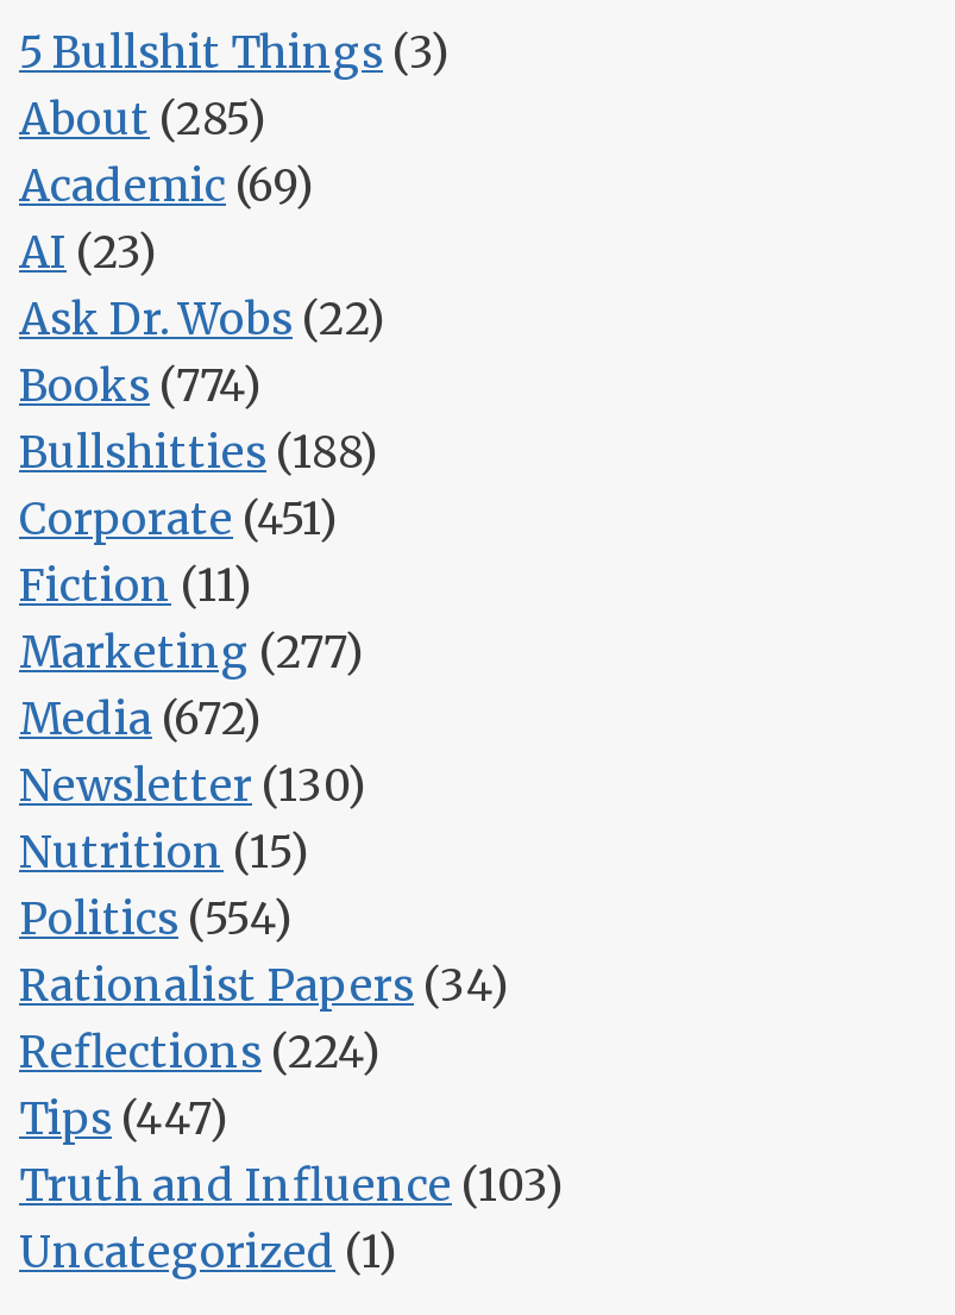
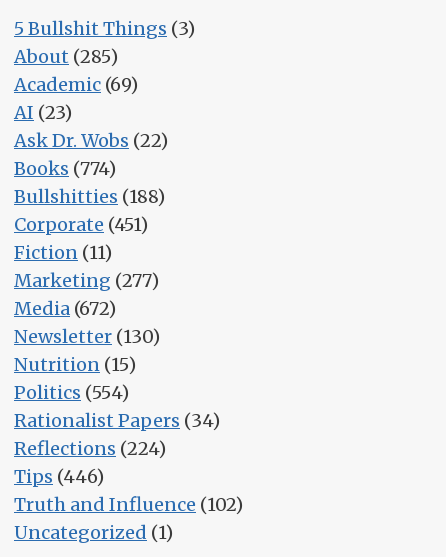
[19,1091,228,1145] Tips (447) -> [14,465,104,488] Tips (446)
[19,1157,564,1212] Truth and Influence (103) -> [14,493,243,516] Truth and Influence (102)

